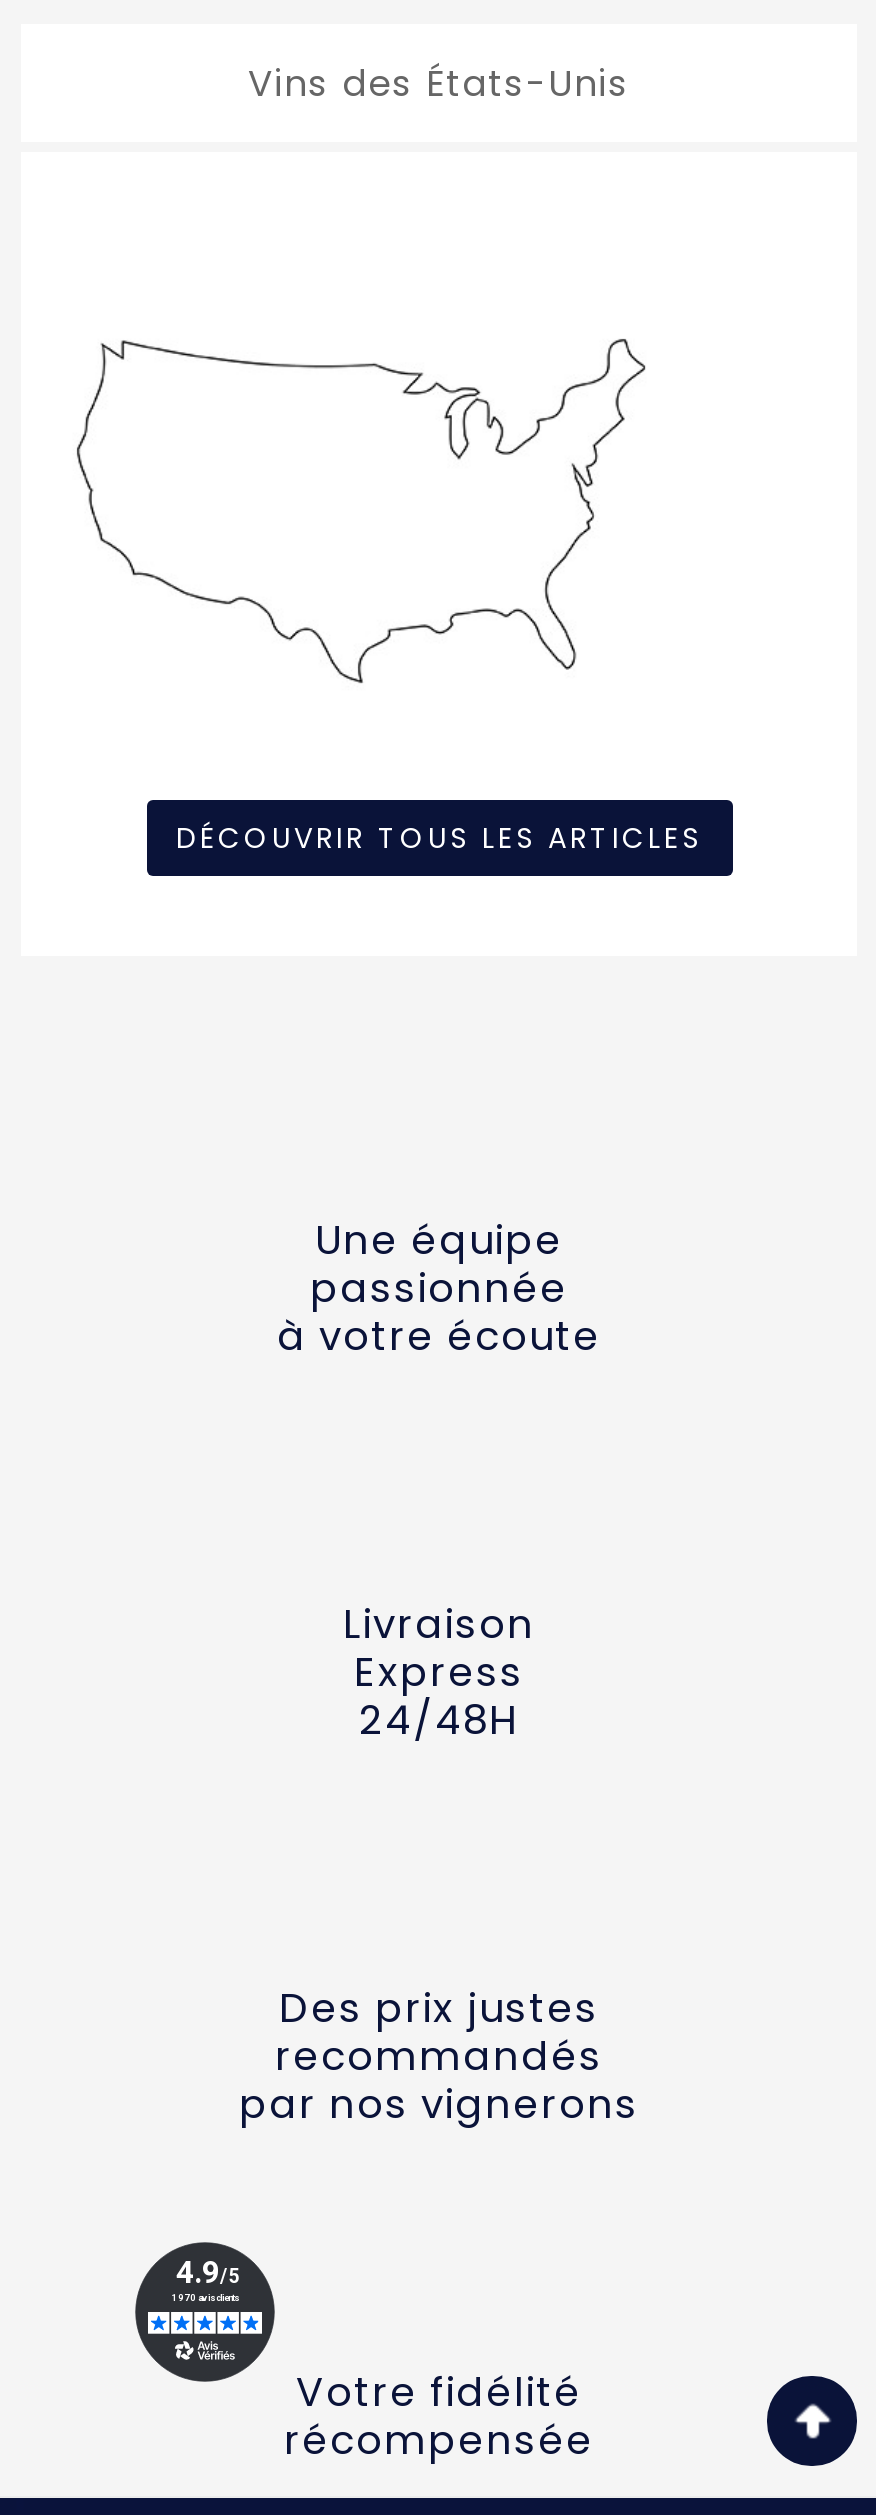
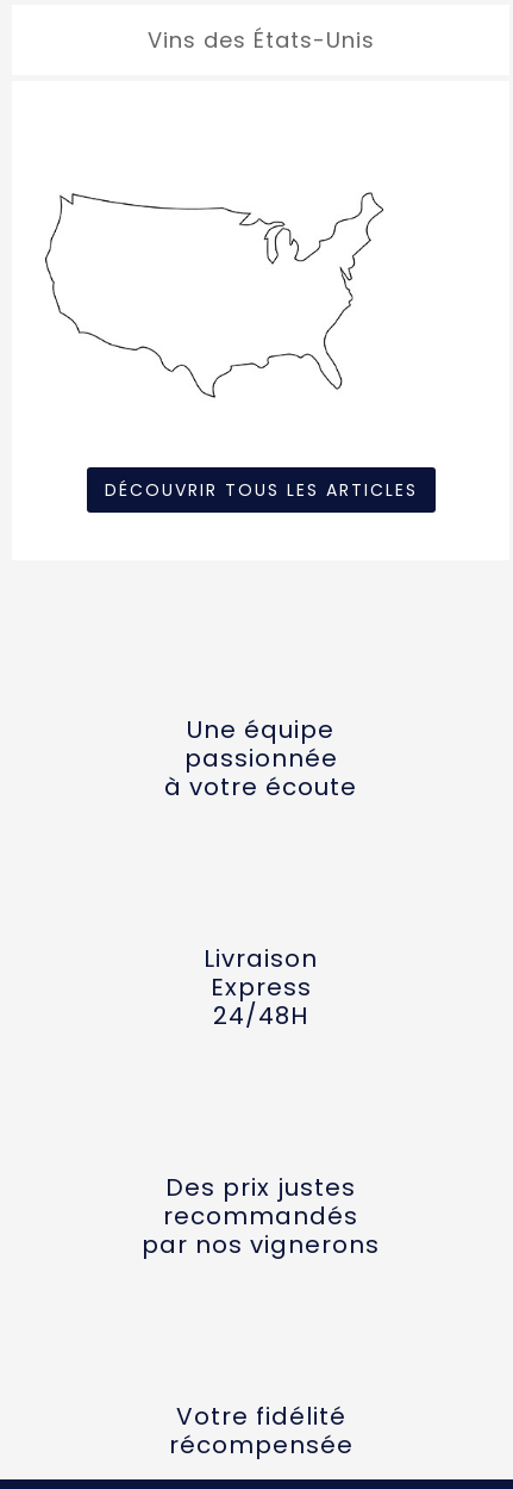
[133,2240,277,2384] [image] -> none
[765,2374,859,2468] [image] -> none

